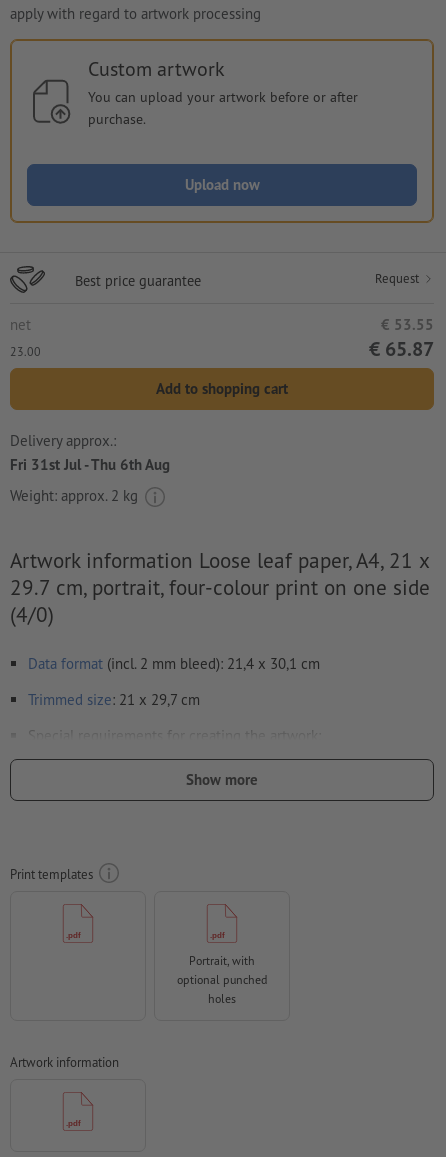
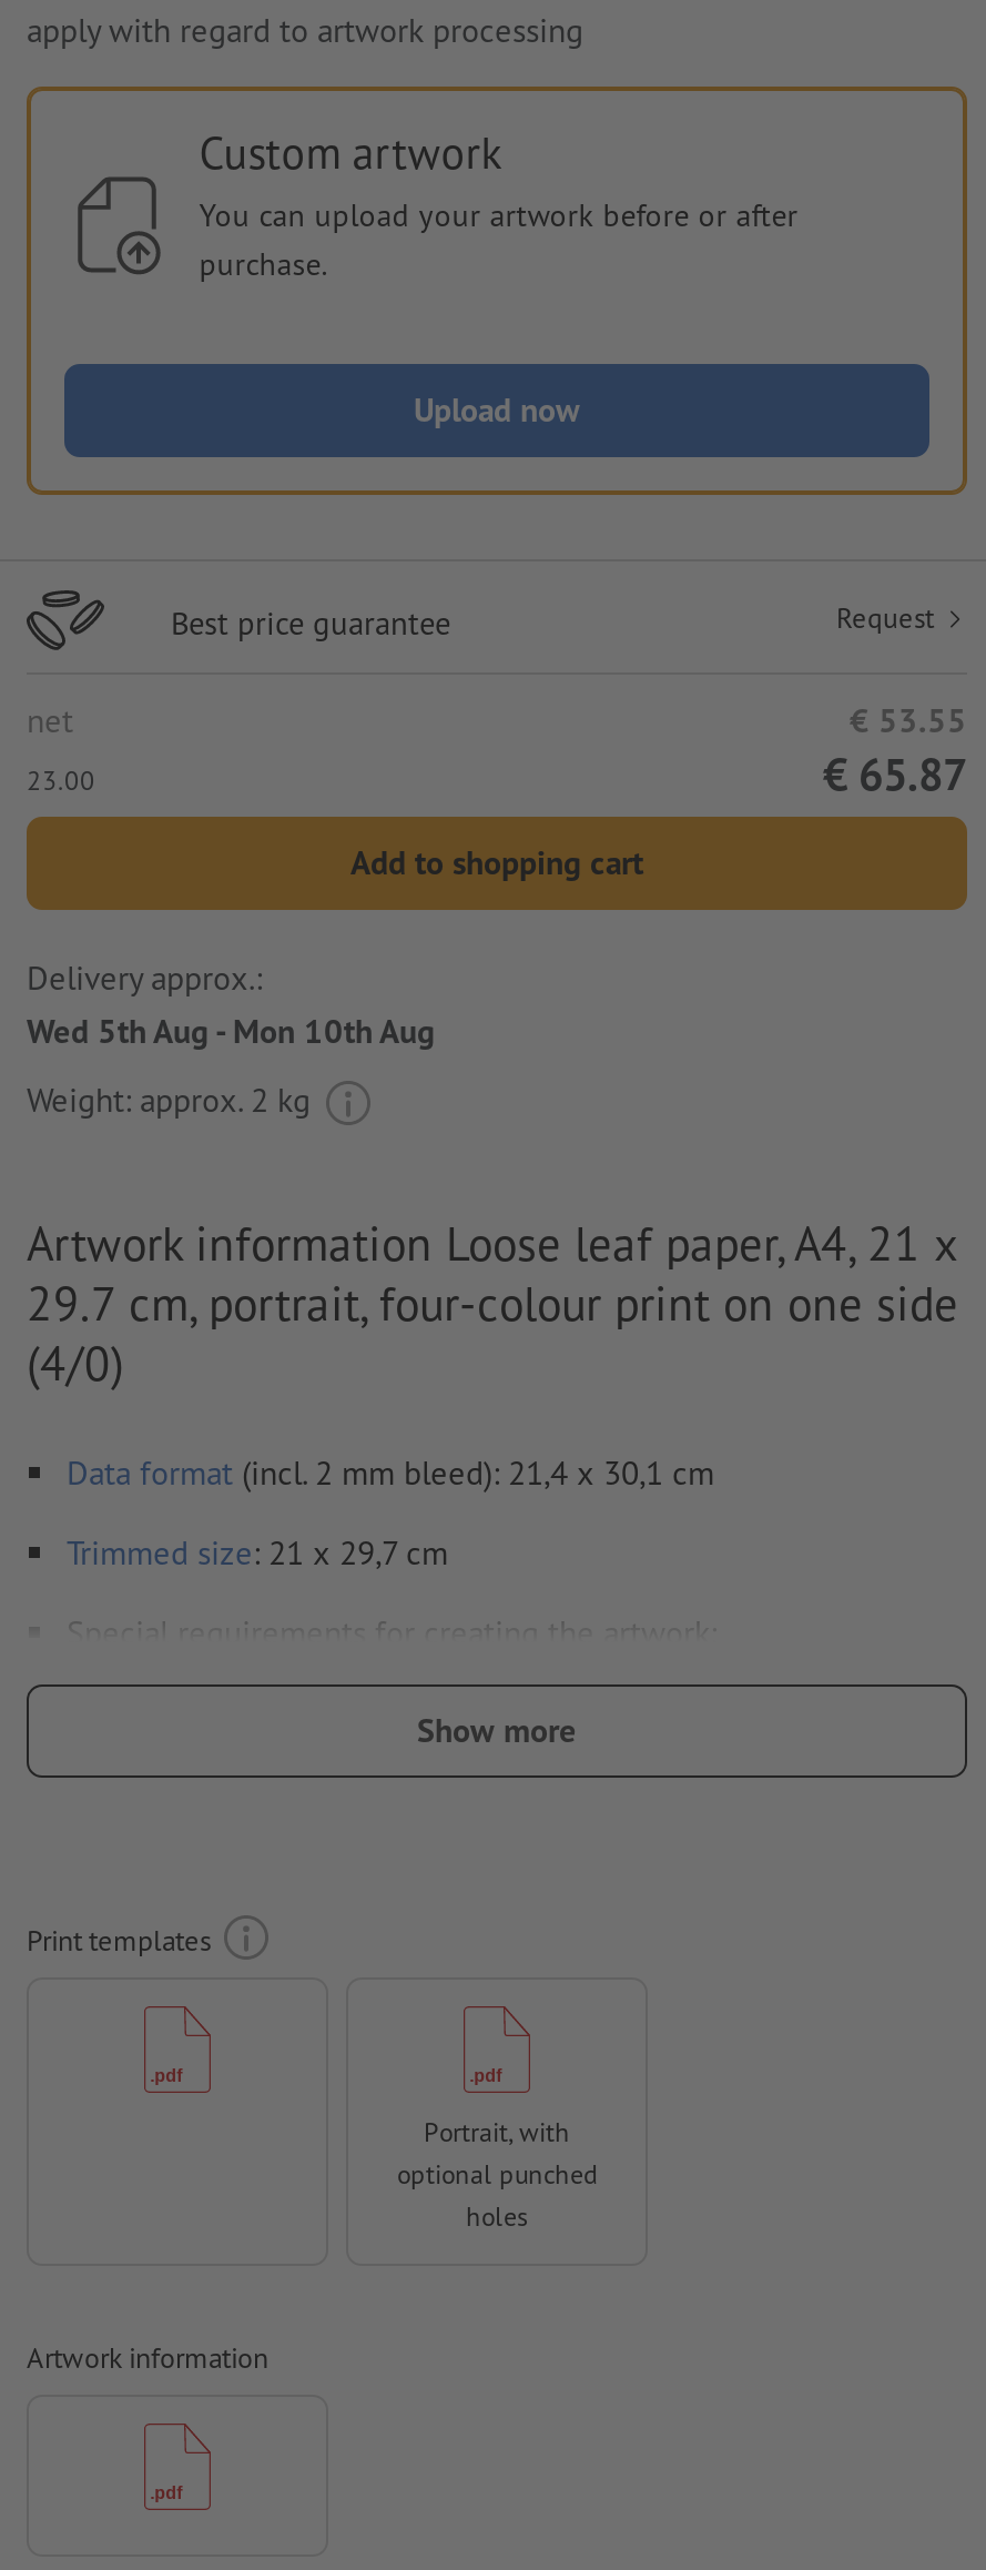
[10,455,170,474] Fri 31st Jul - Thu 6th Aug -> [27,1010,435,1052] Wed 5th Aug - Mon 10th Aug

